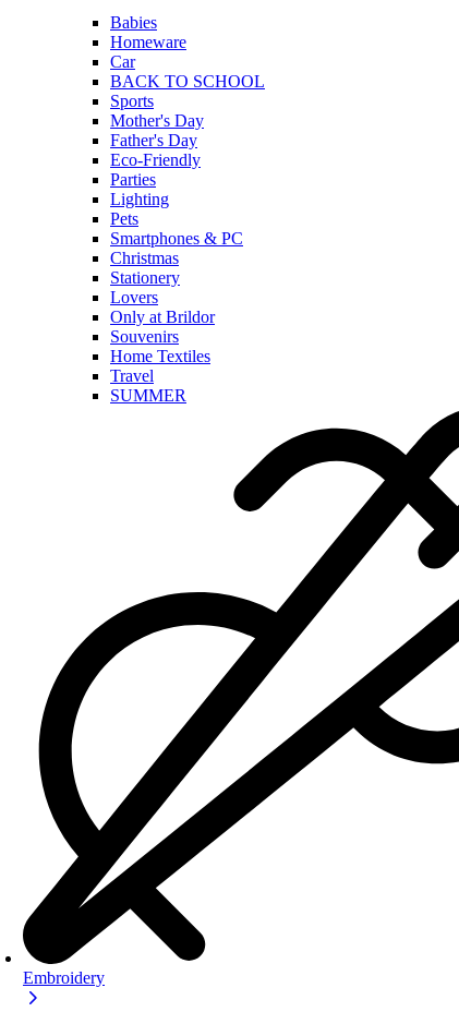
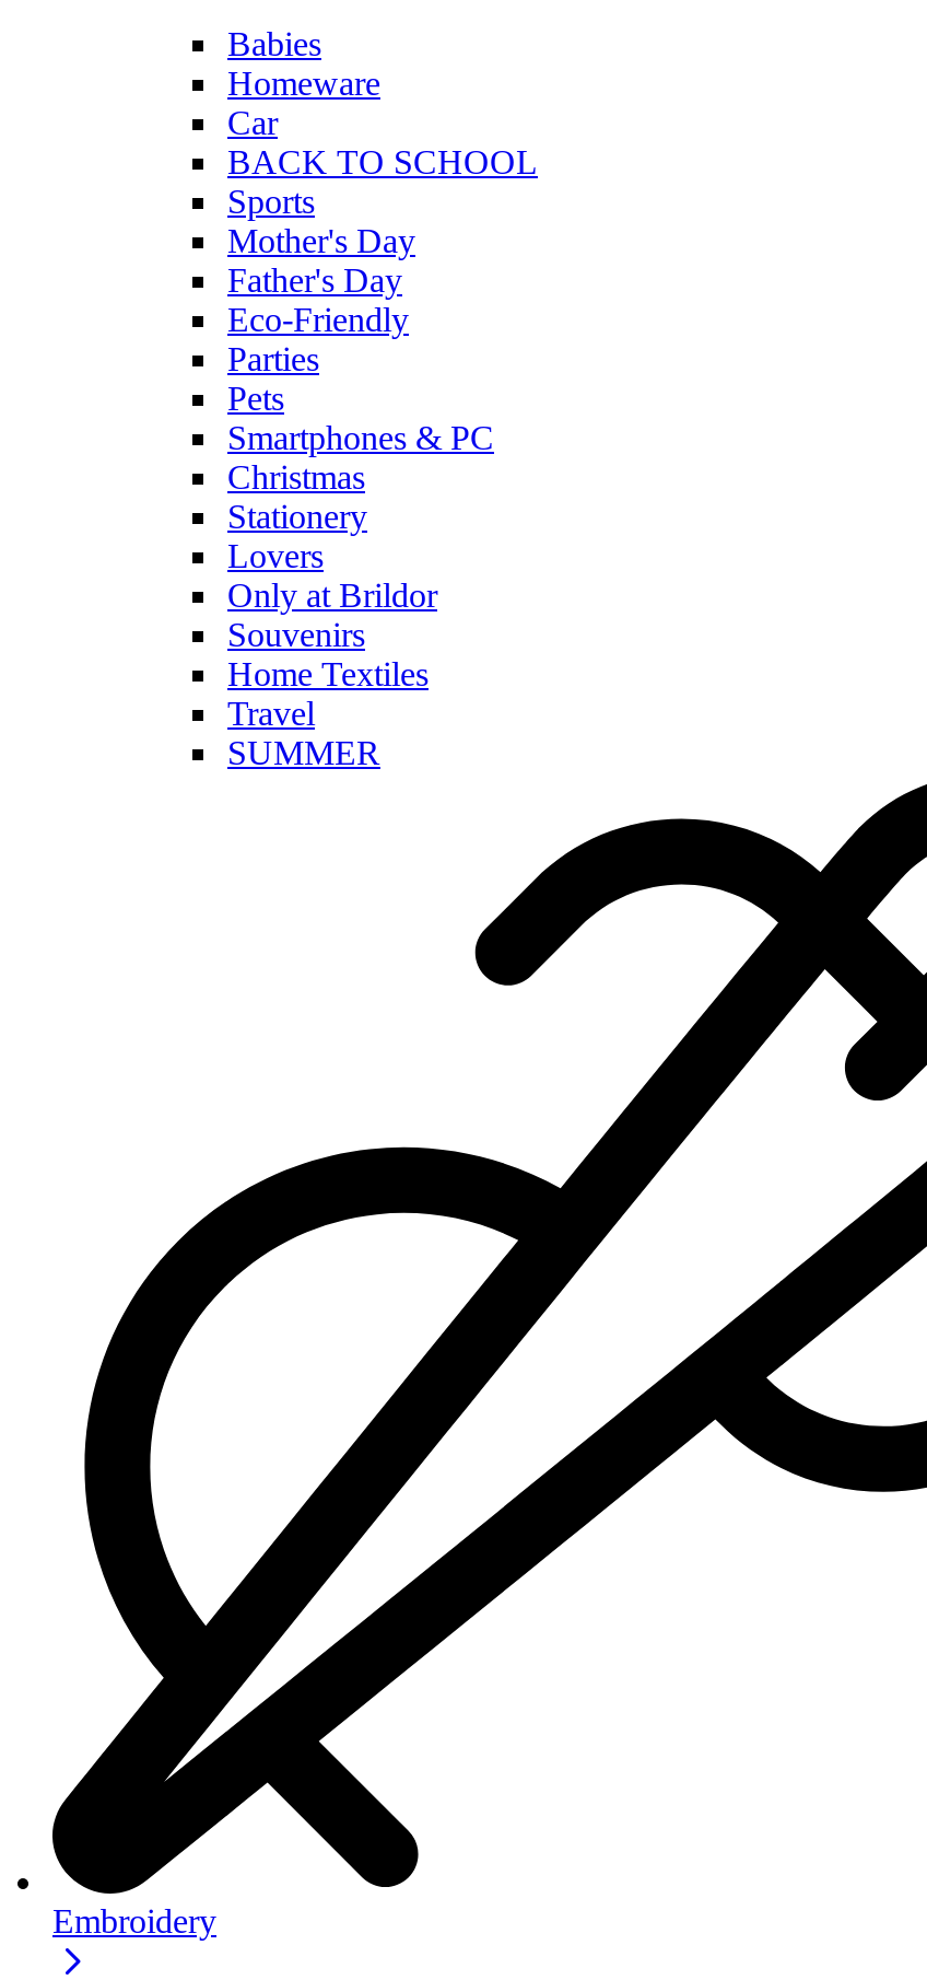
[110,189,169,208] Lighting -> none

